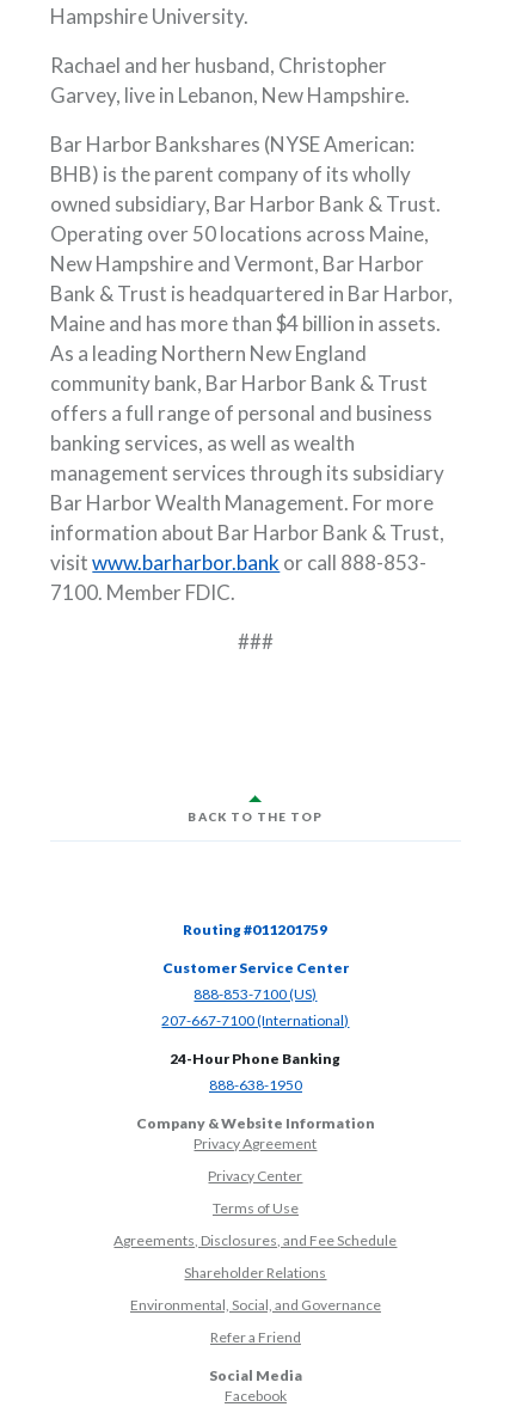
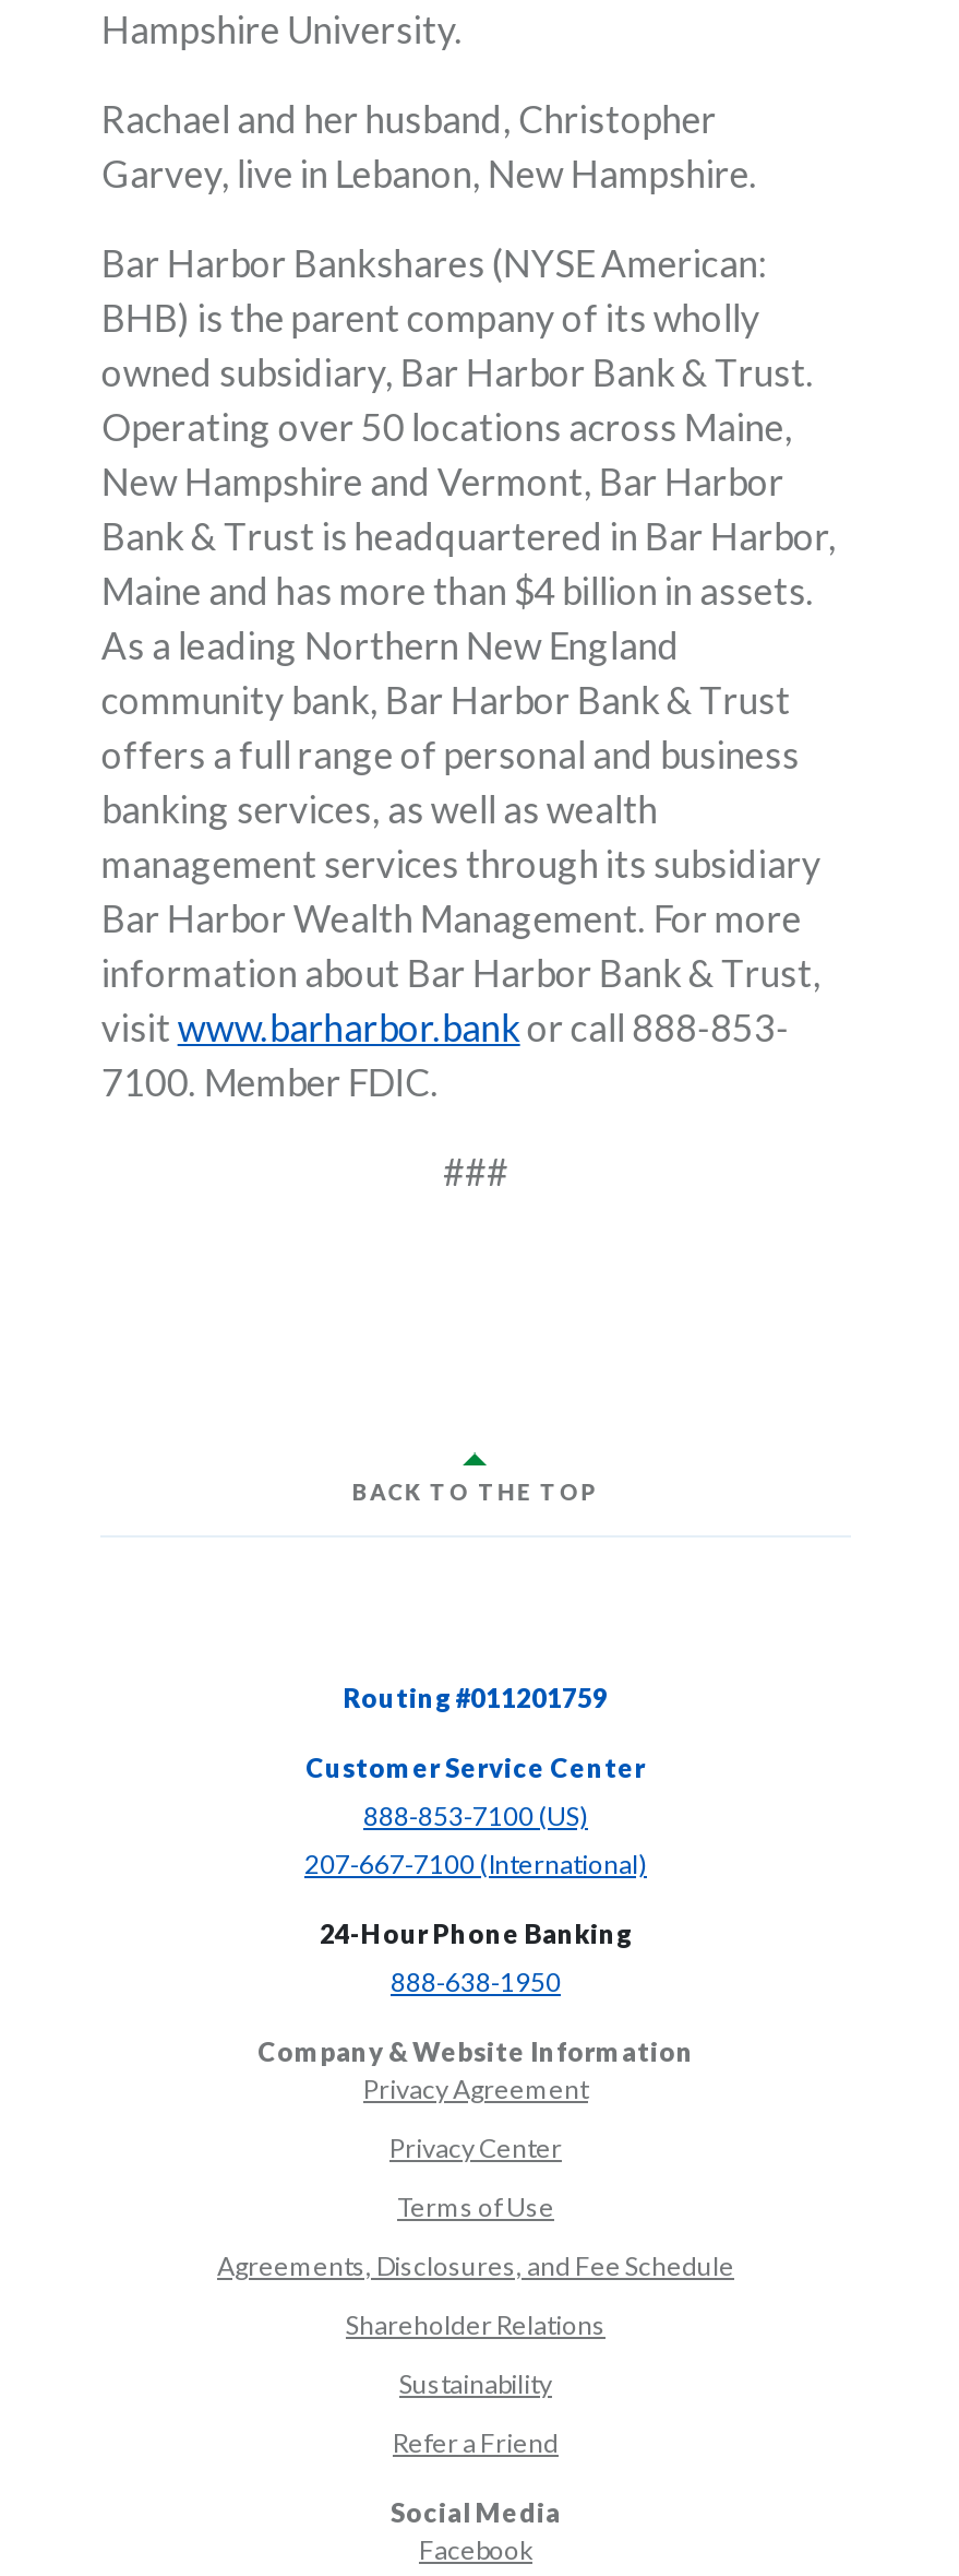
[130,1295,381,1313] Environmental, Social, and Governance -> [399,2367,552,2400] Sustainability

